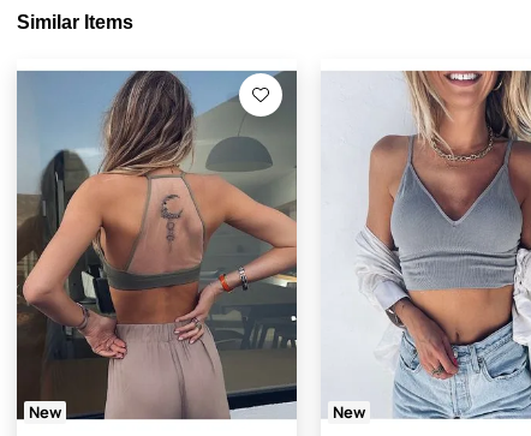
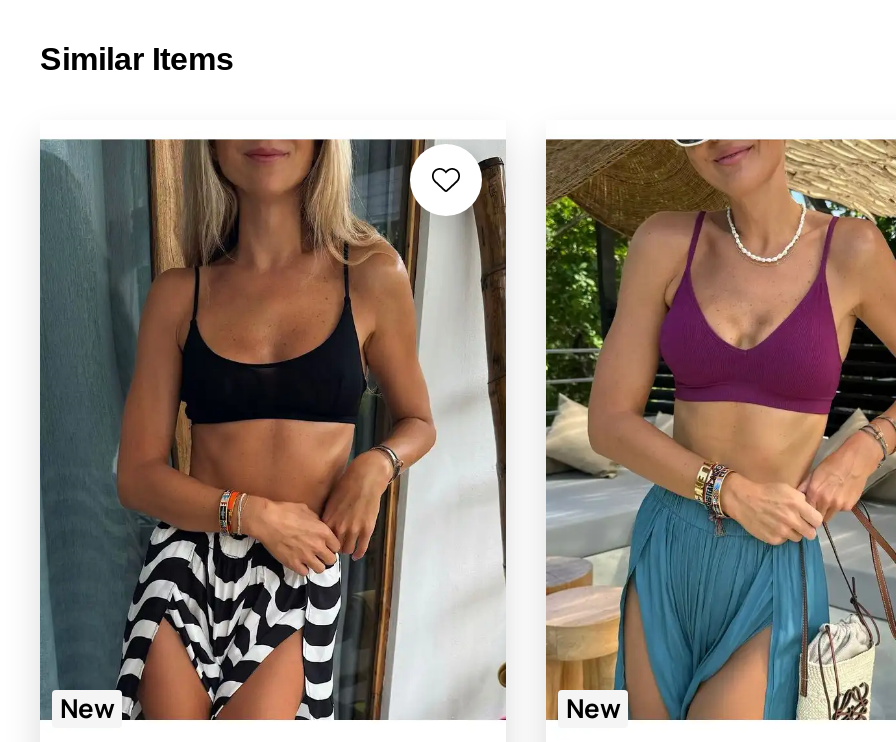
[16,70,298,420] [image] -> [40,138,508,722] [image]
[321,70,527,420] [image] -> [544,138,890,722] [image]

